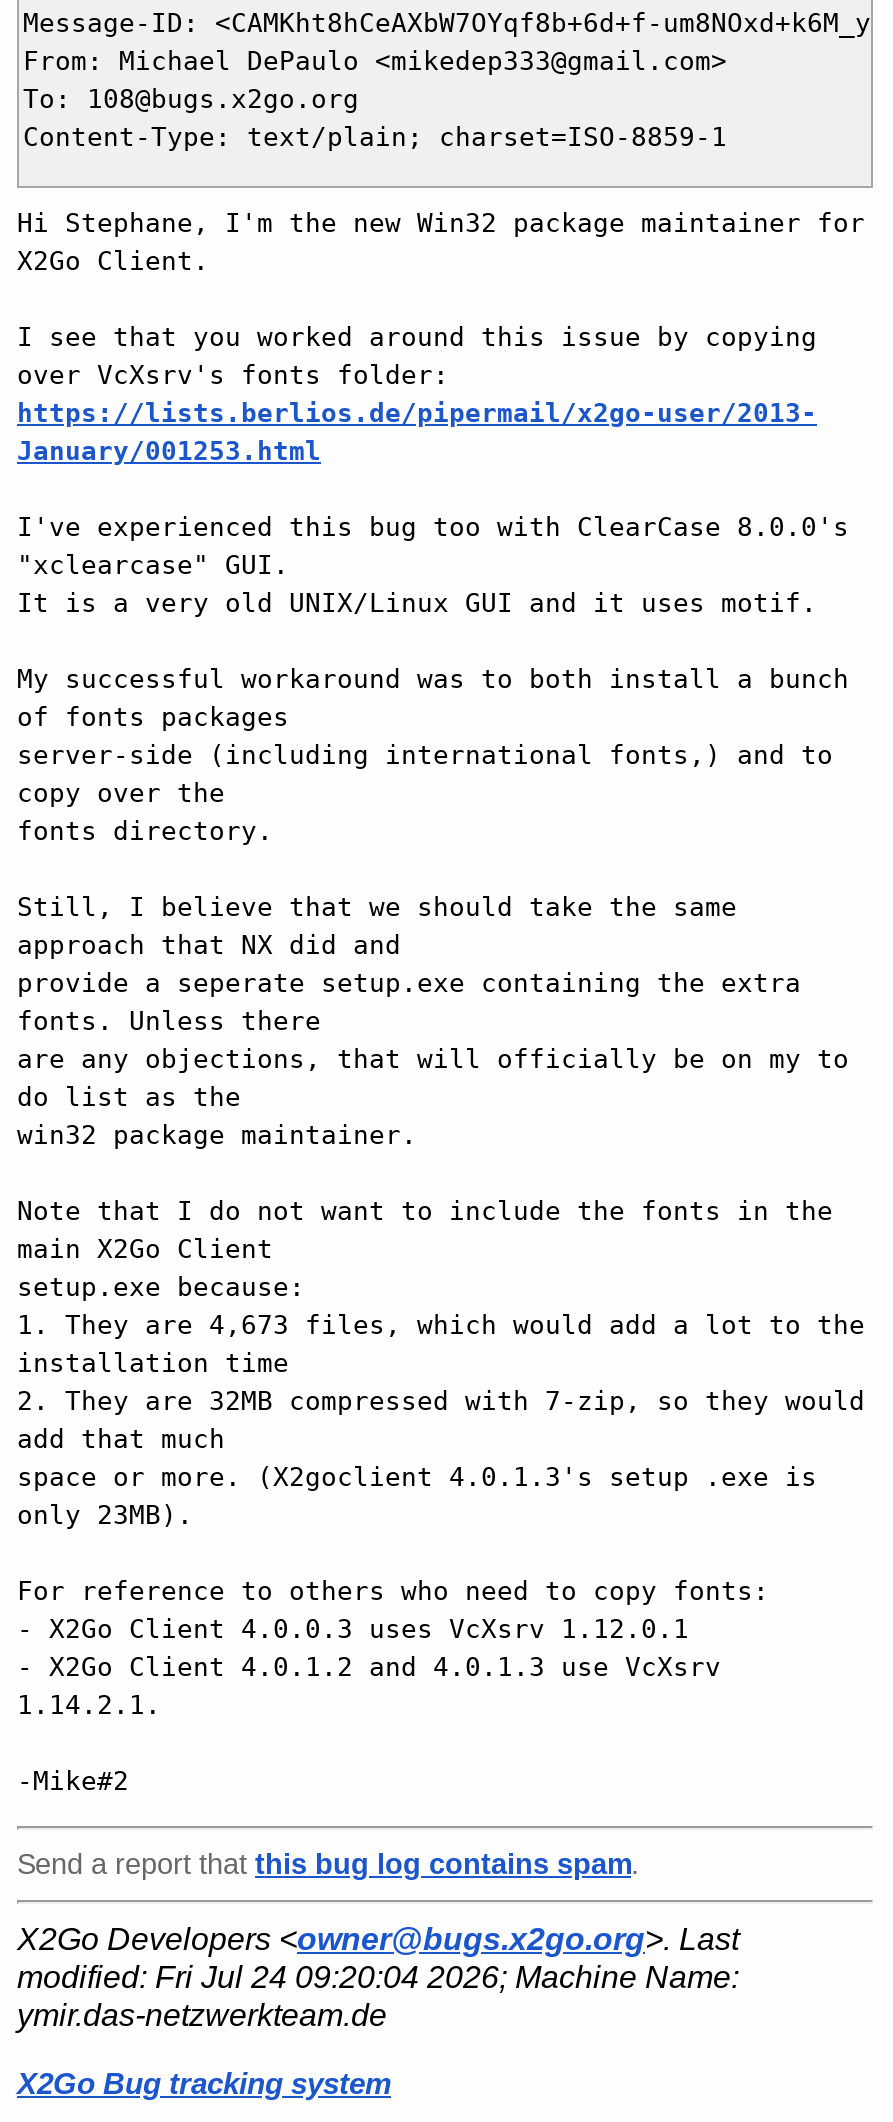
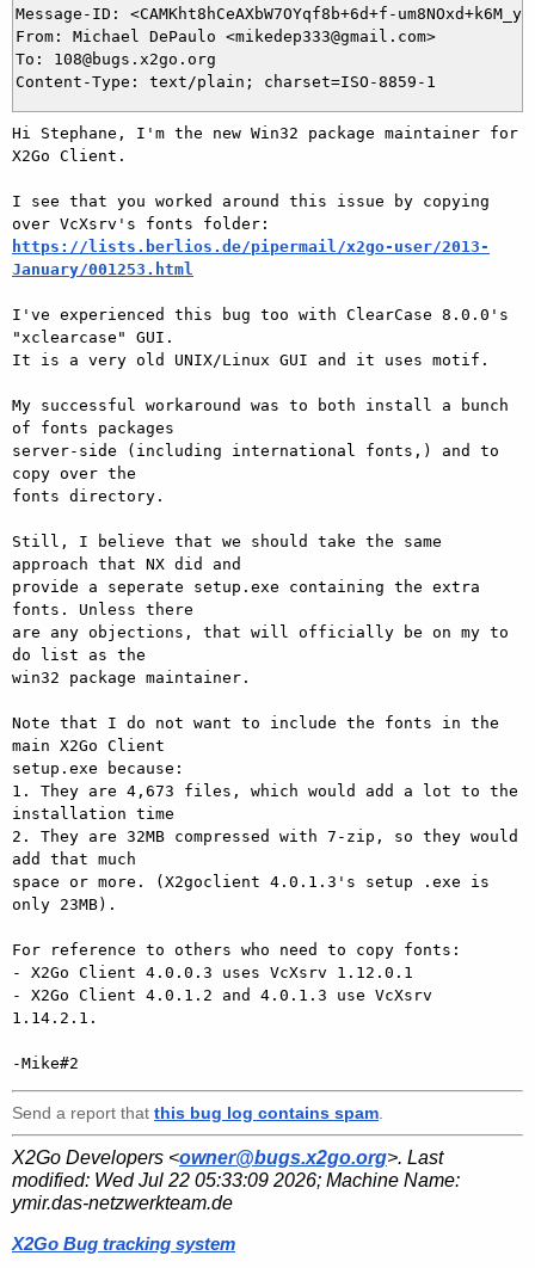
[17,1959,739,1993] modified: Fri Jul 24 09:20:04 2026; Machine Name: -> [12,1170,460,1190] modified: Wed Jul 22 05:33:09 2026; Machine Name:

